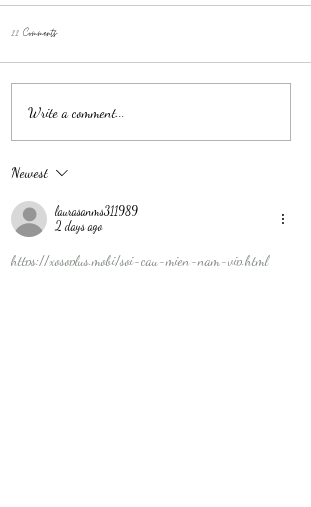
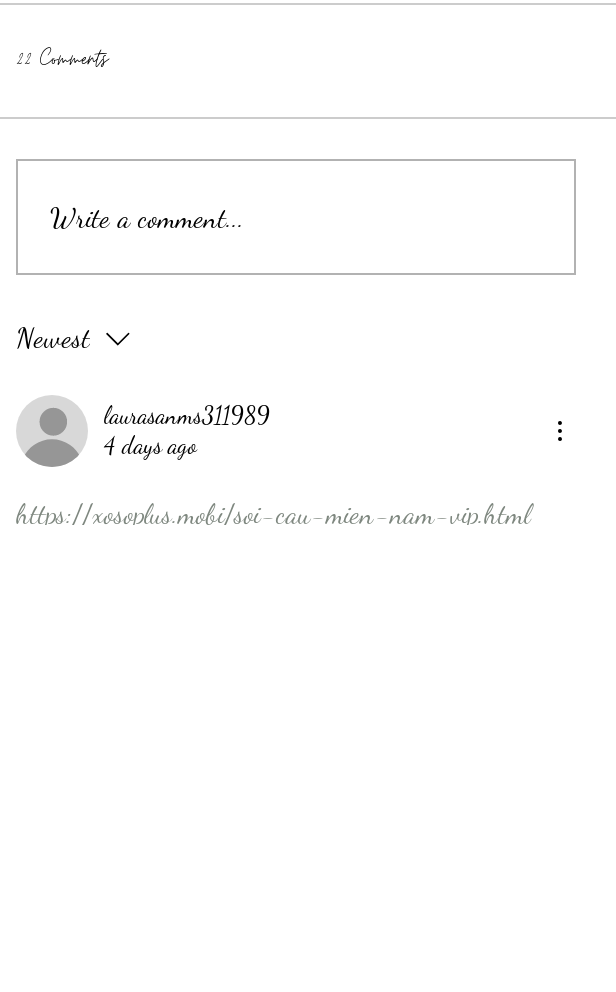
[55,219,102,233] 2 days ago -> [104,431,196,459] 4 days ago

